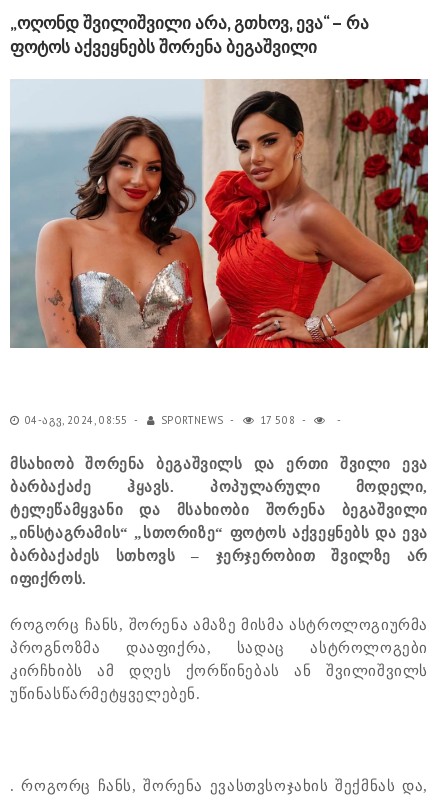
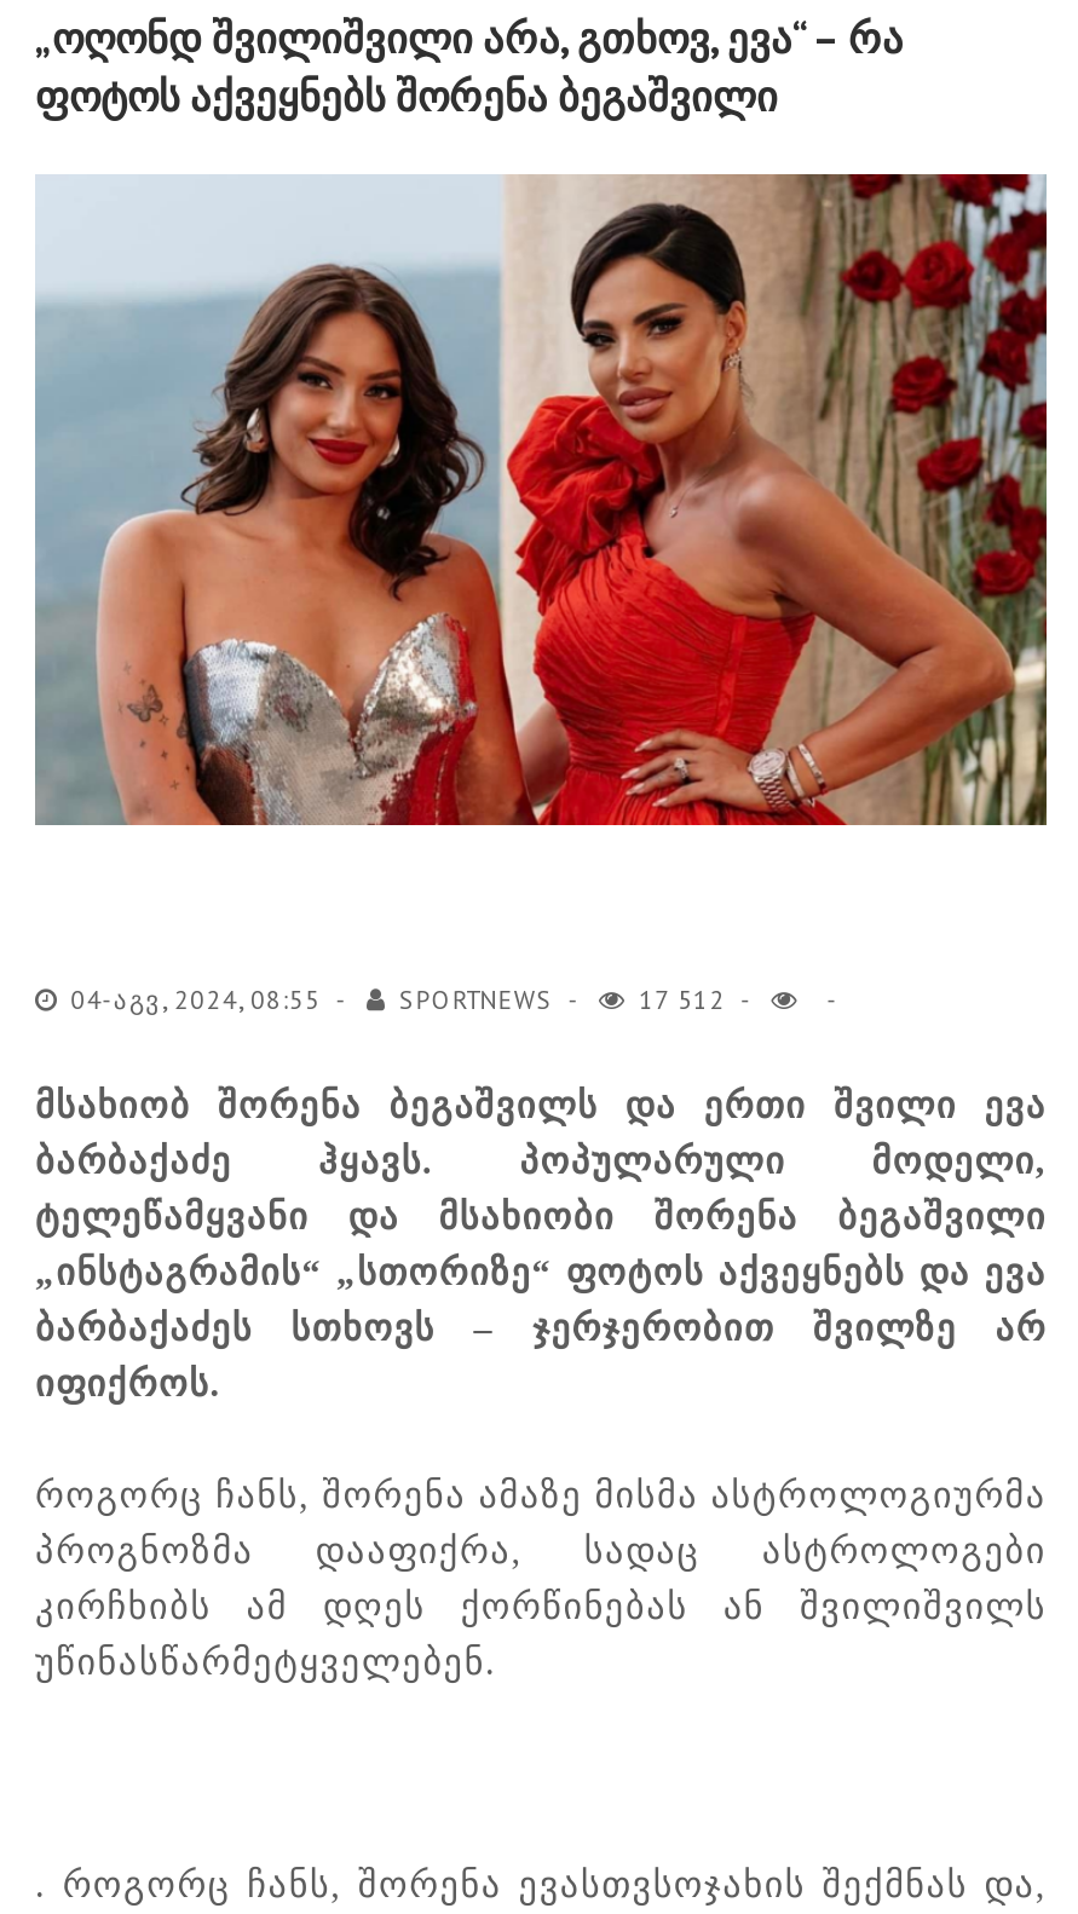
[260,413,295,427] 17 508 -> [639,981,725,1015] 17 512

